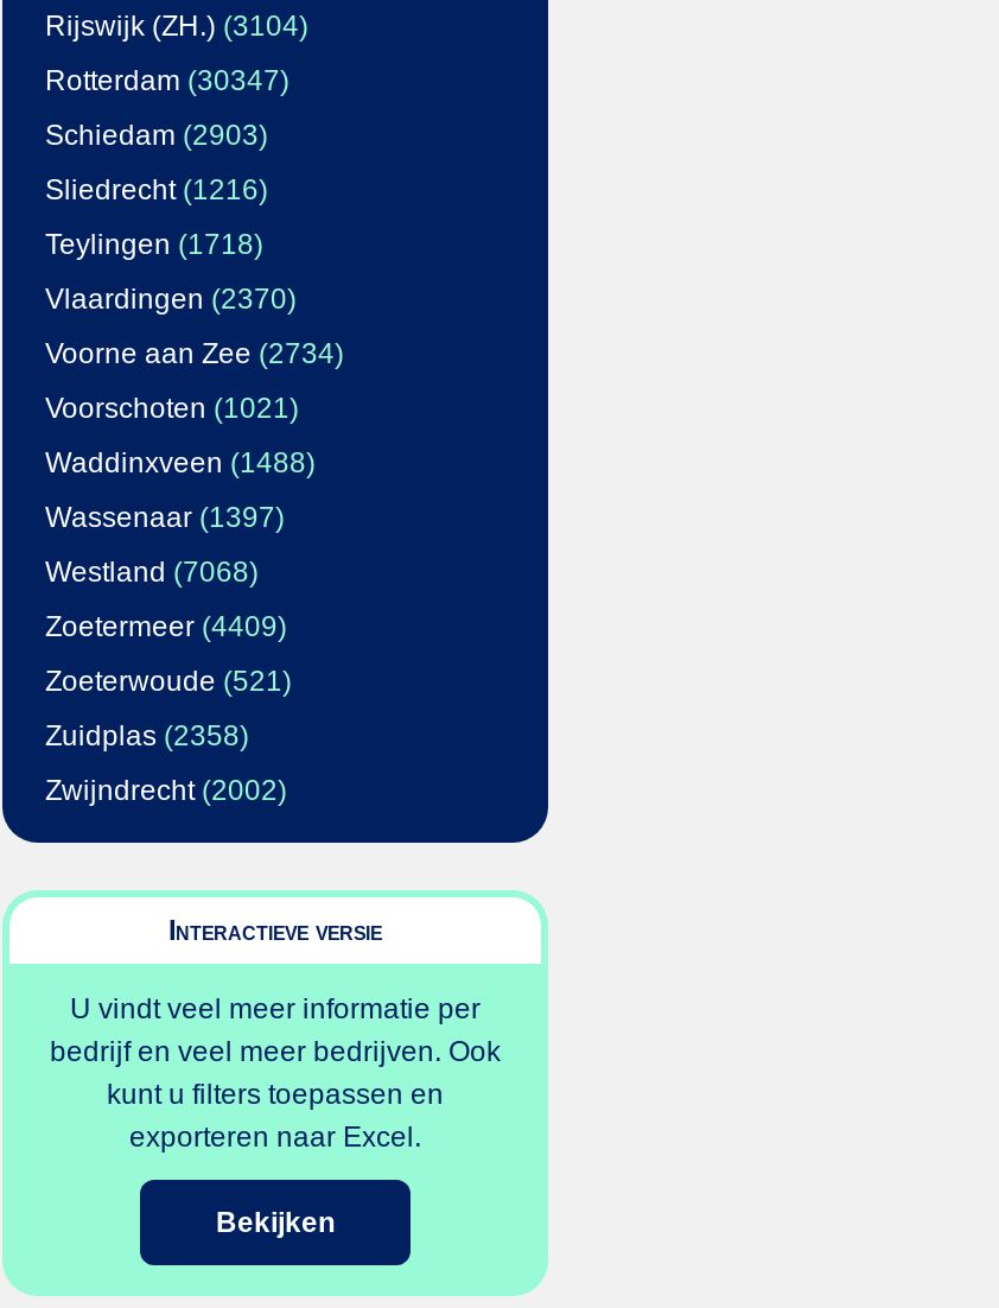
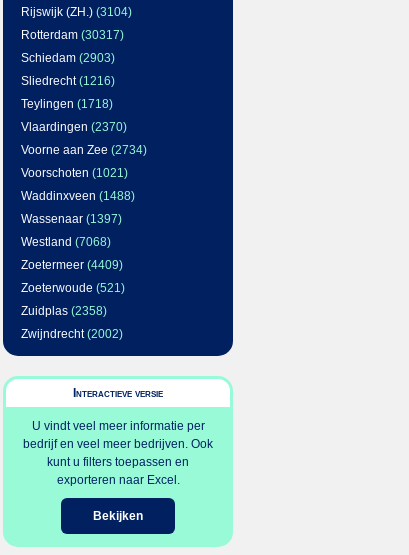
[45,65,289,98] Rotterdam (30347) -> [21,28,124,42] Rotterdam (30317)

